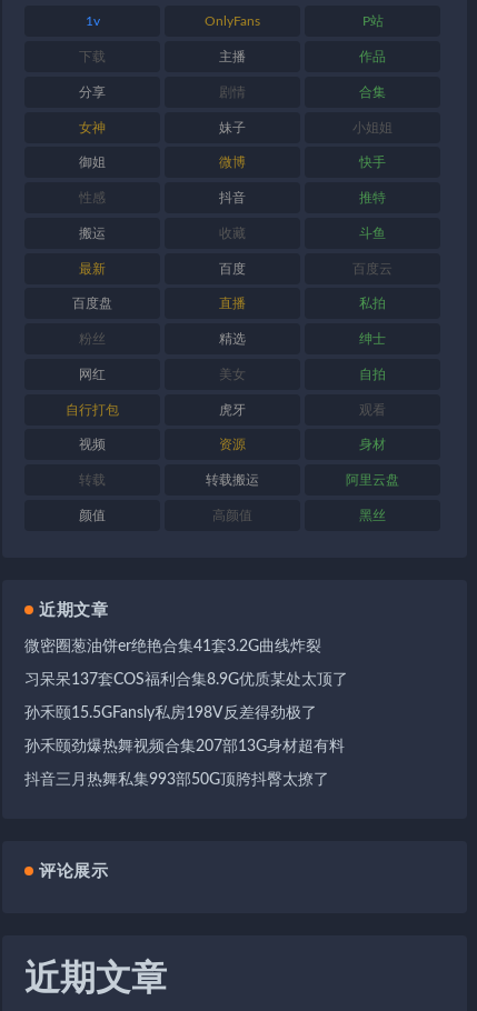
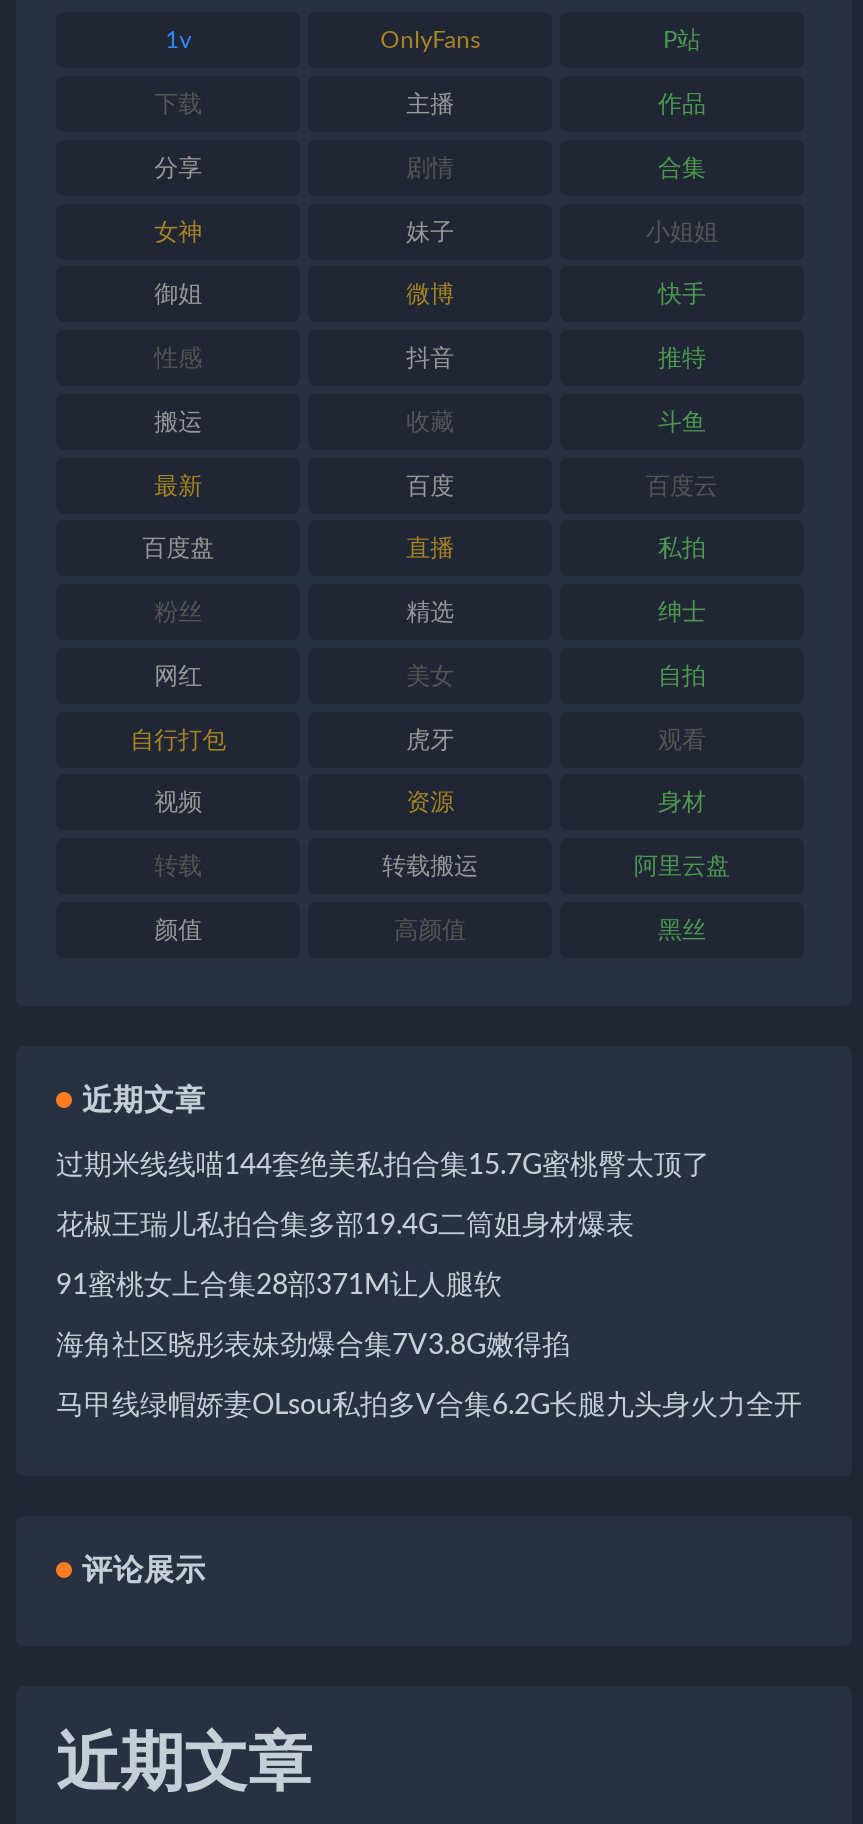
[24,638,321,654] 微密圈葱油饼er绝艳合集41套3.2G曲线炸裂 -> [56,1151,710,1179] 过期米线线喵144套绝美私拍合集15.7G蜜桃臀太顶了
[24,672,348,687] 习呆呆137套COS福利合集8.9G优质某处太顶了 -> [56,1211,634,1239] 花椒王瑞儿私拍合集多部19.4G二筒姐身材爆表
[24,705,317,721] 孙禾颐15.5GFansly私房198V反差得劲极了 -> [56,1271,502,1299] 91蜜桃女上合集28部371M让人腿软
[24,738,345,754] 孙禾颐劲爆热舞视频合集207部13G身材超有料 -> [56,1331,570,1359] 海角社区晓彤表妹劲爆合集7V3.8G嫩得掐
[24,772,329,787] 抖音三月热舞私集993部50G顶胯抖臀太撩了 -> [56,1391,802,1419] 马甲线绿帽娇妻OLsou私拍多V合集6.2G长腿九头身火力全开

